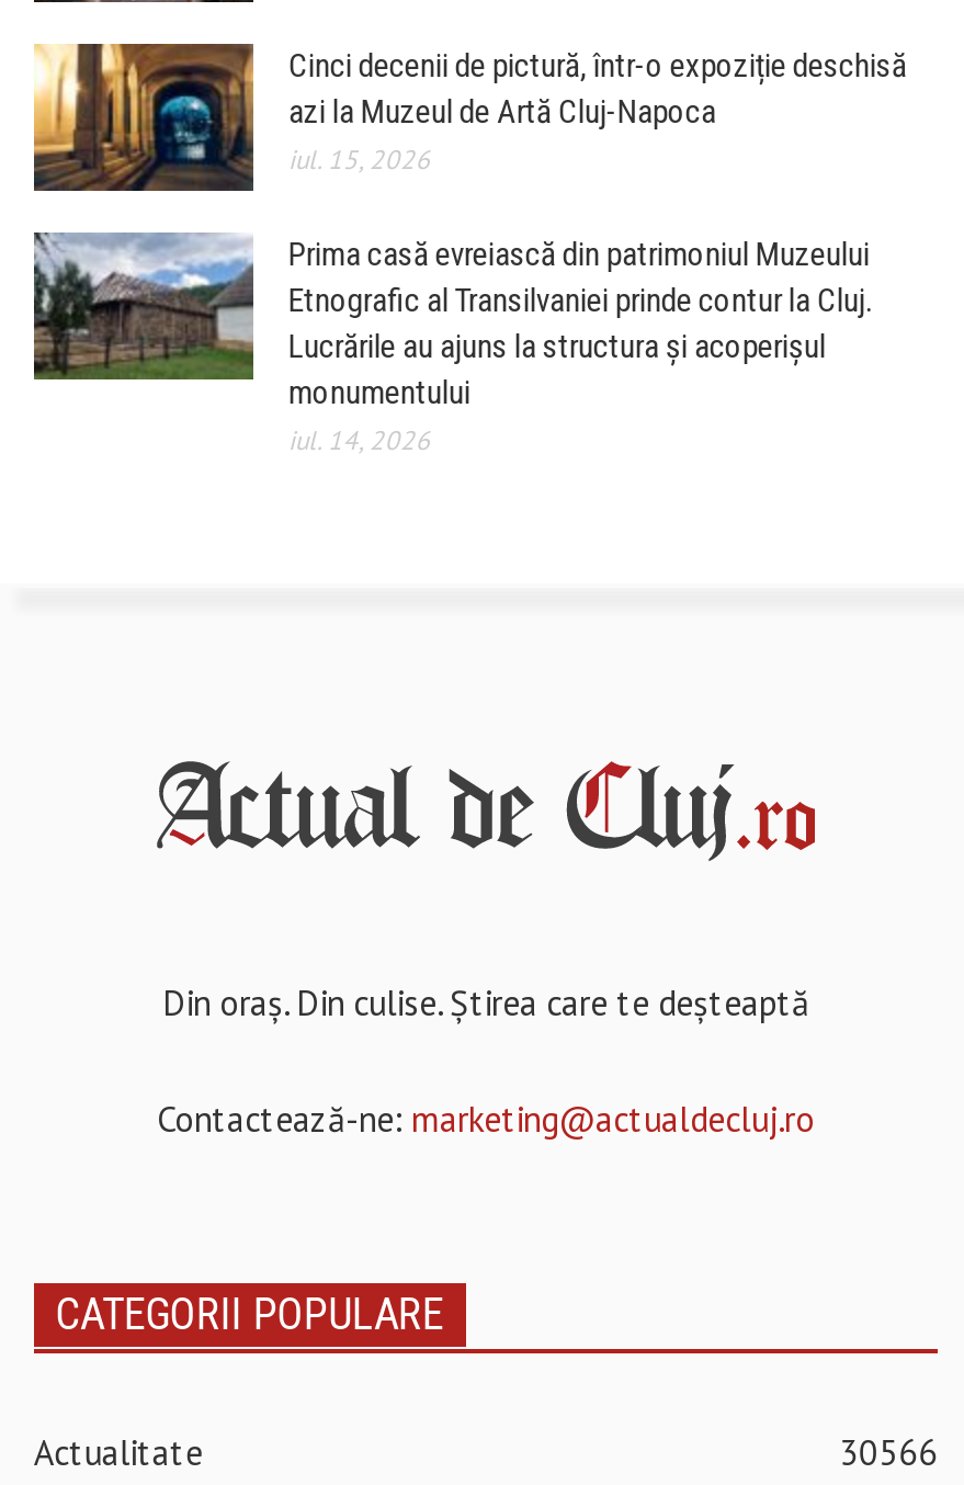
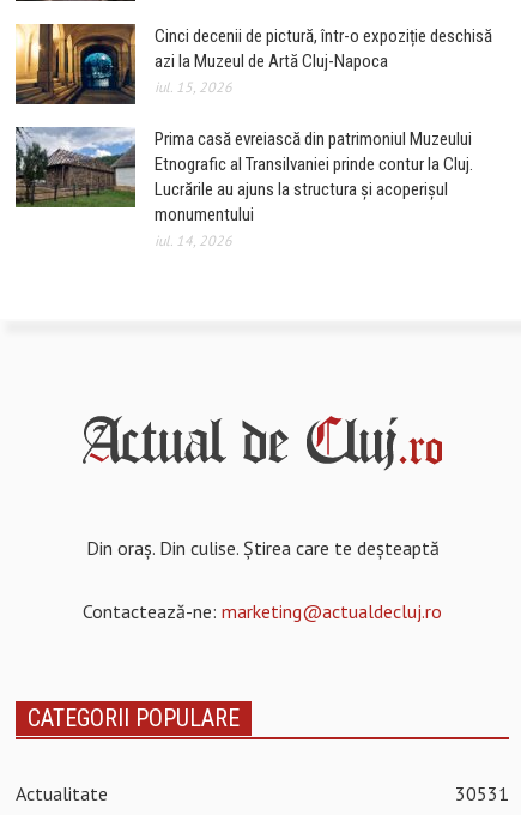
[839,1429,938,1473] 30566 -> [455,781,509,805] 30531

